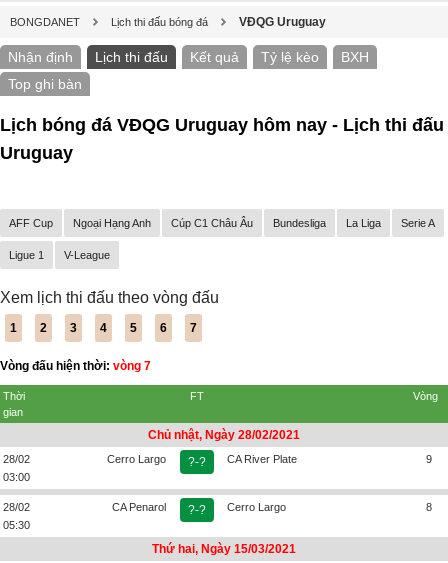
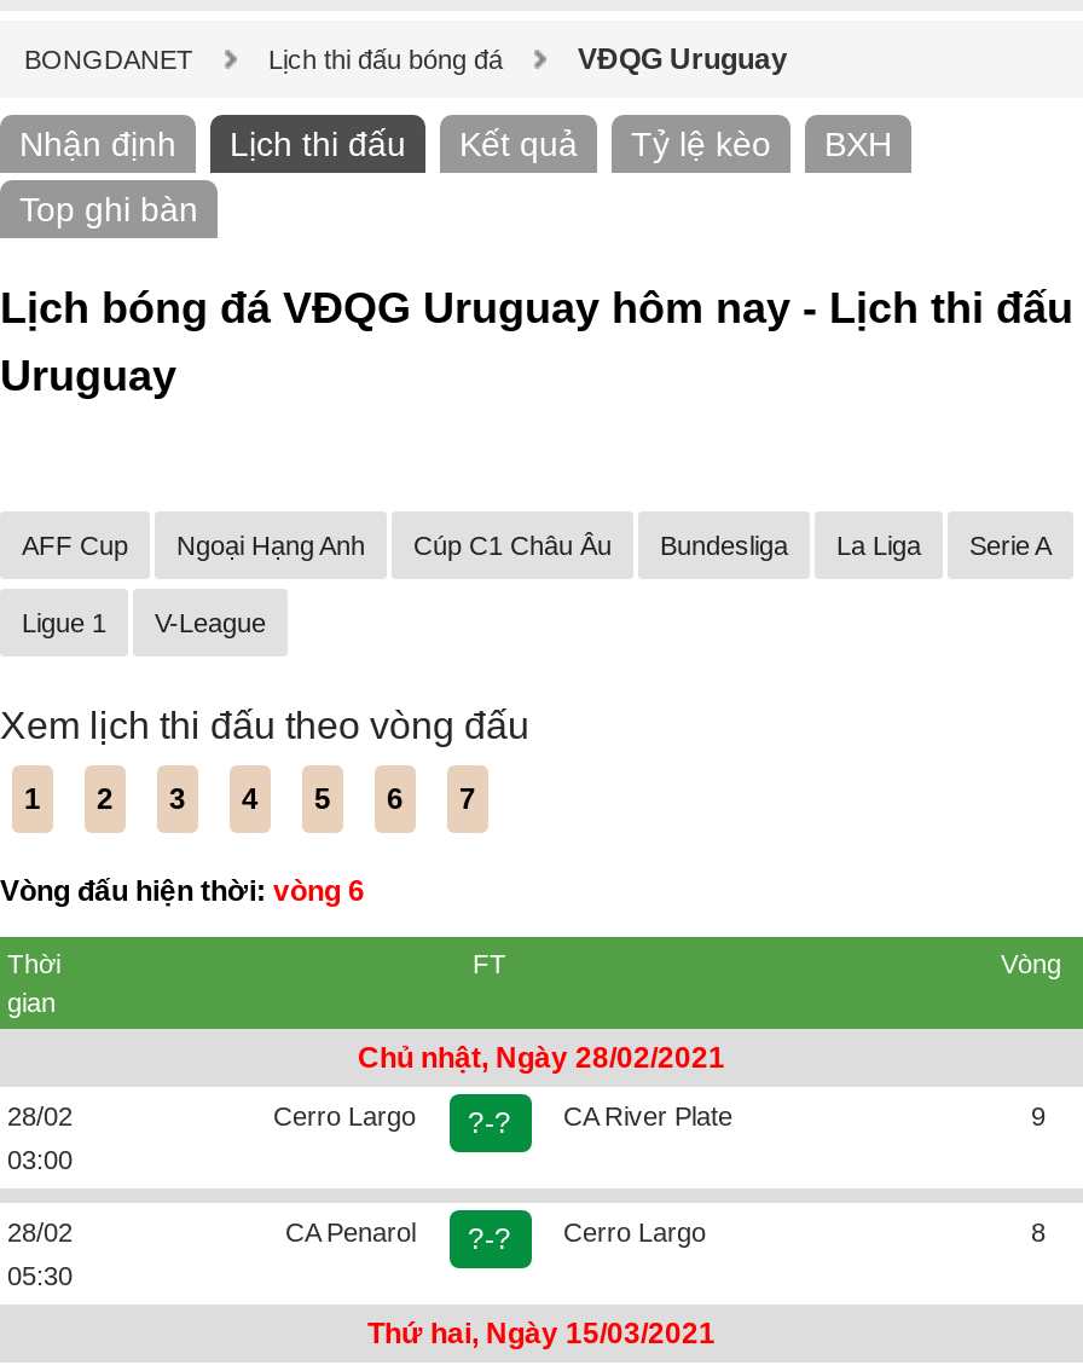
[0,359,151,373] Vòng đấu hiện thời: vòng 7 -> [0,874,365,908] Vòng đấu hiện thời: vòng 6

